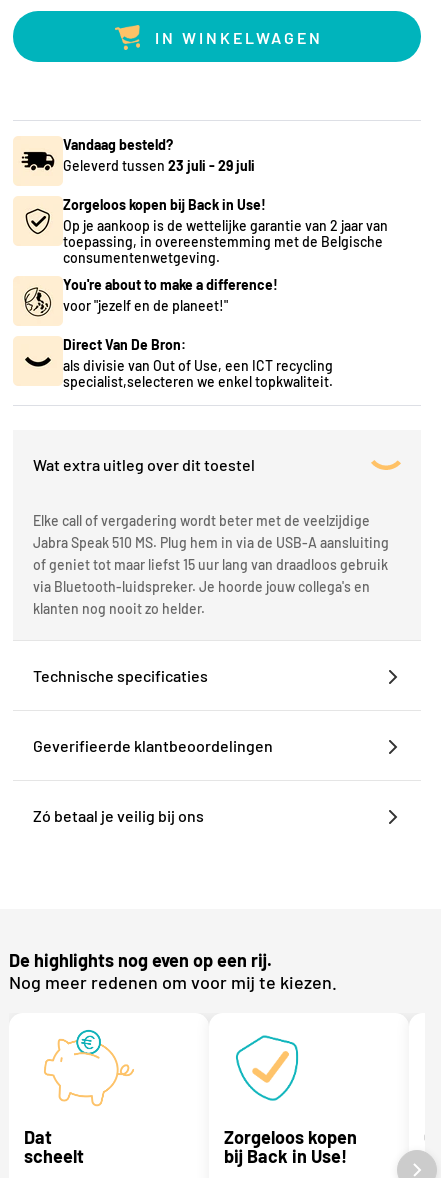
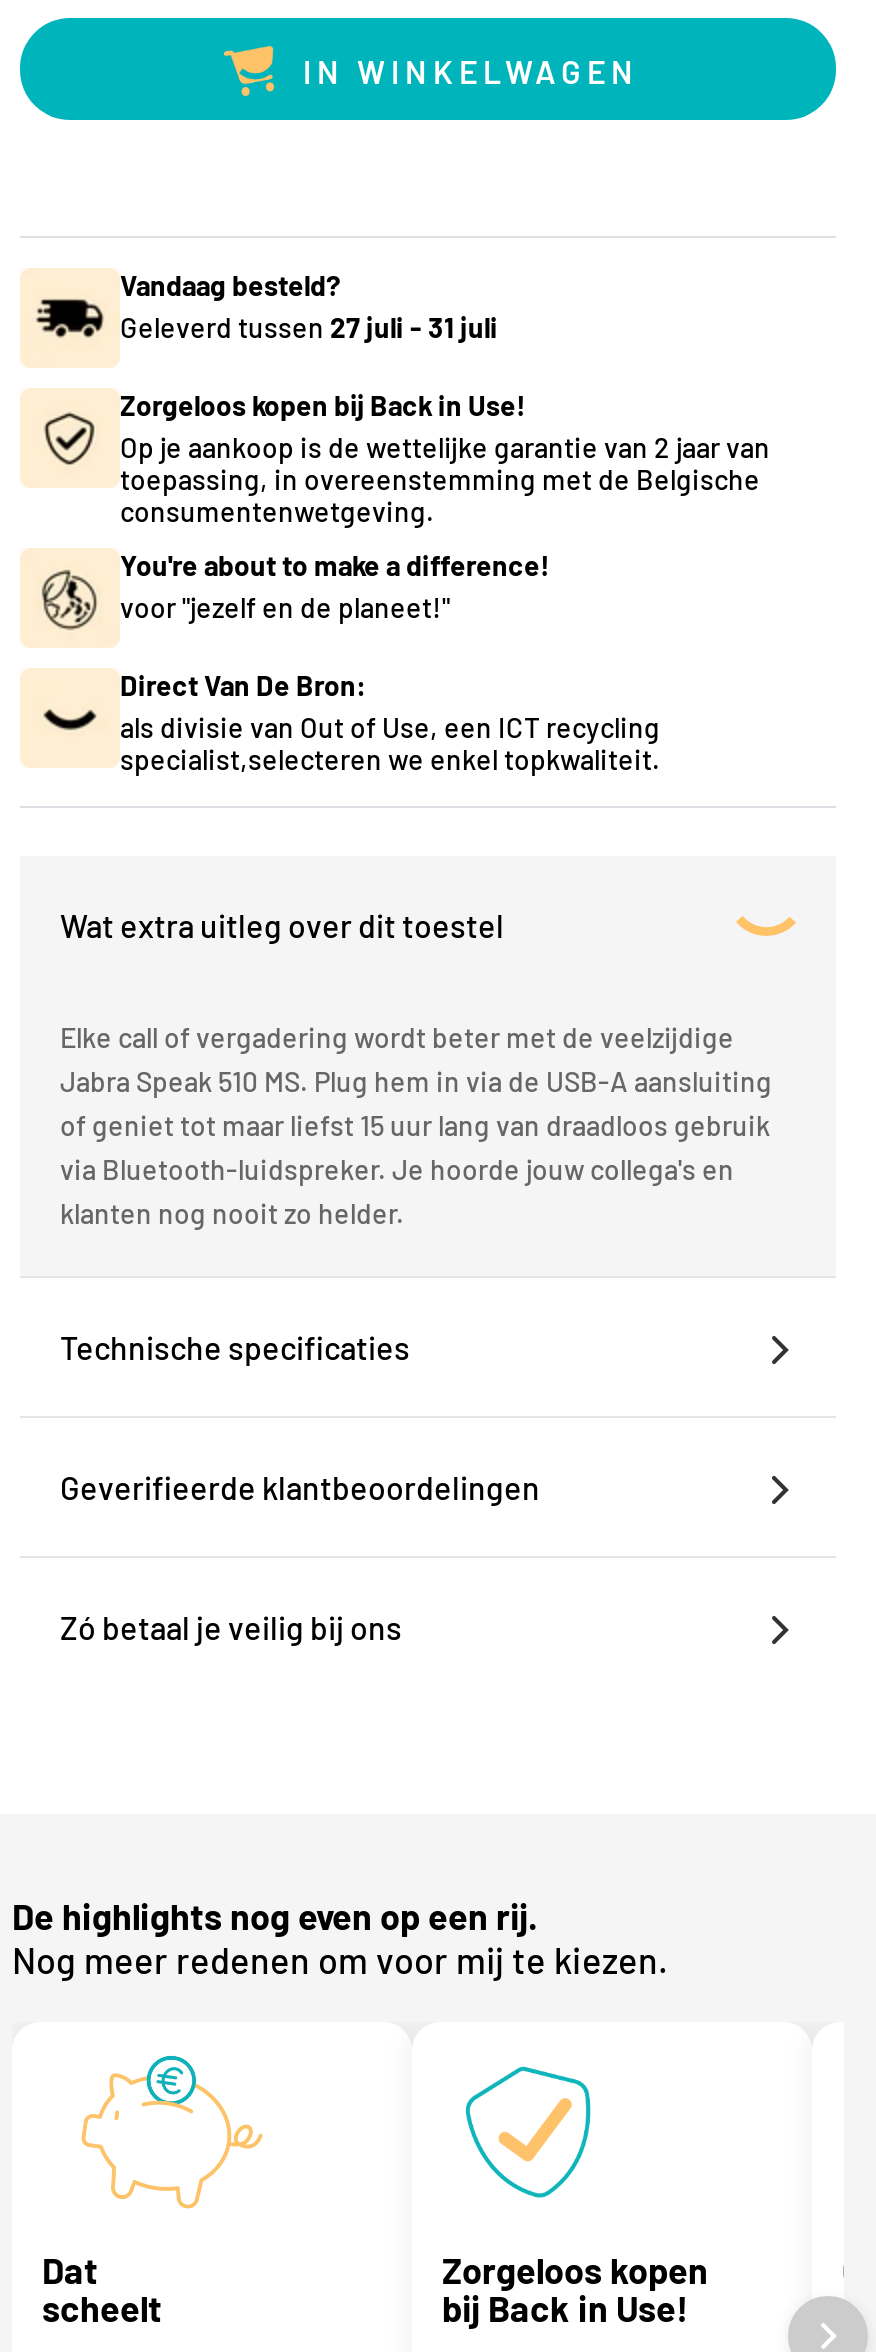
[63,157,255,174] Geleverd tussen 23 juli - 29 juli -> [120,310,498,344] Geleverd tussen 27 juli - 31 juli

